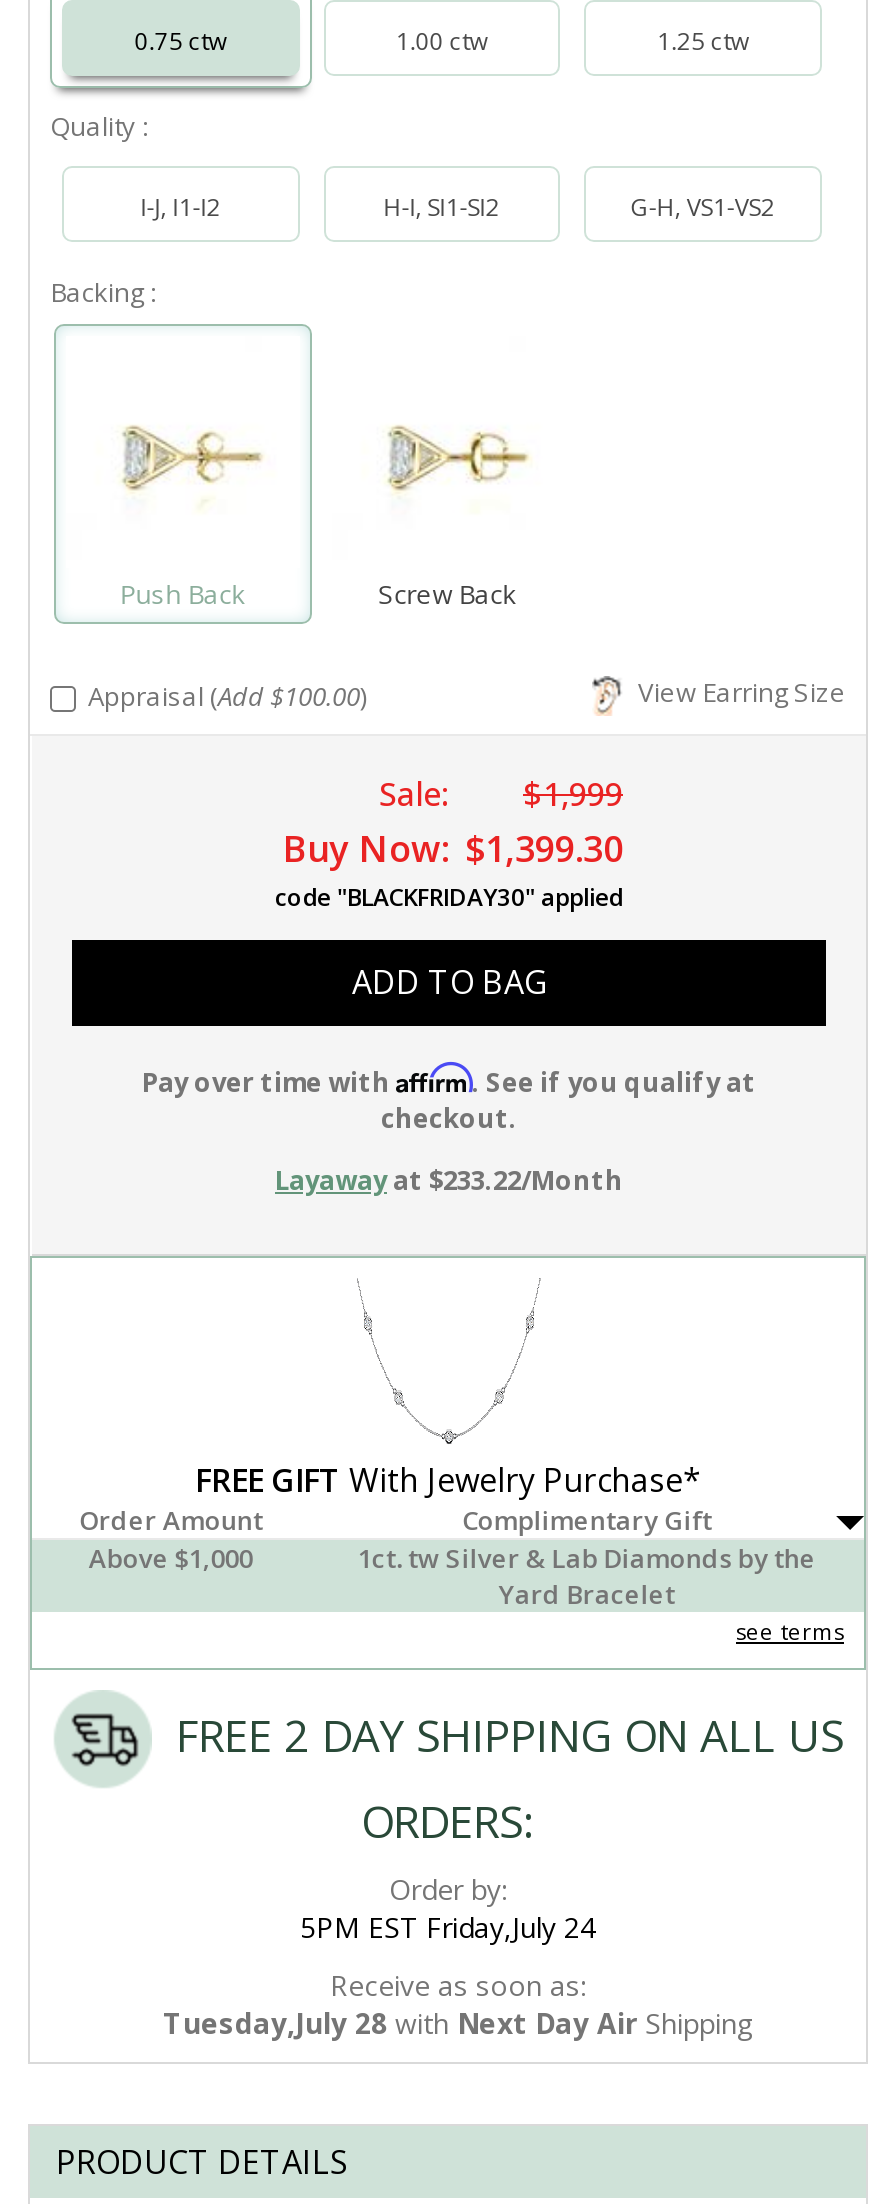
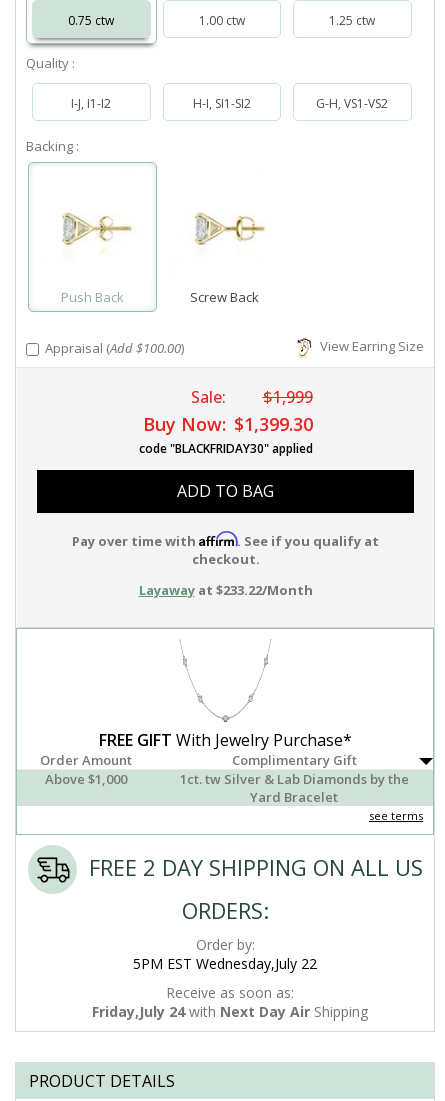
[300,1908,596,1946] 5PM EST Friday,July 24 -> [133,954,317,973] 5PM EST Wednesday,July 22
[163,2004,753,2042] Tuesday,July 28 with Next Day Air Shipping -> [92,1002,368,1021] Friday,July 24 with Next Day Air Shipping

